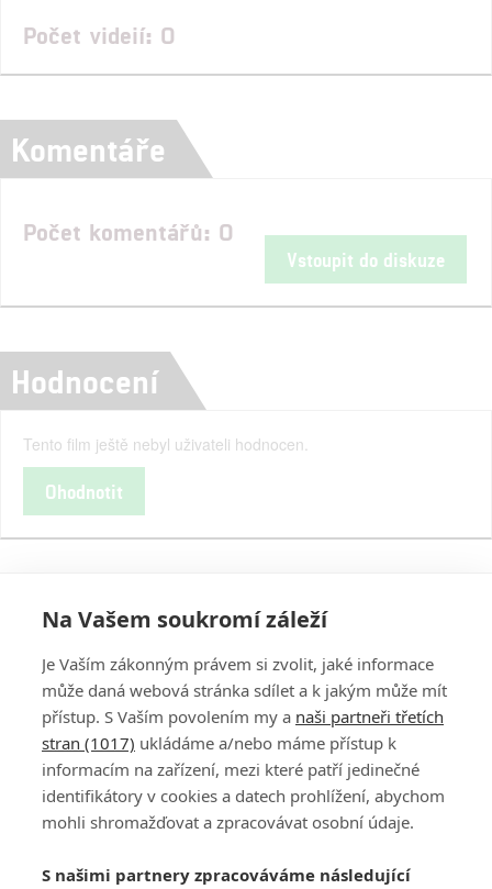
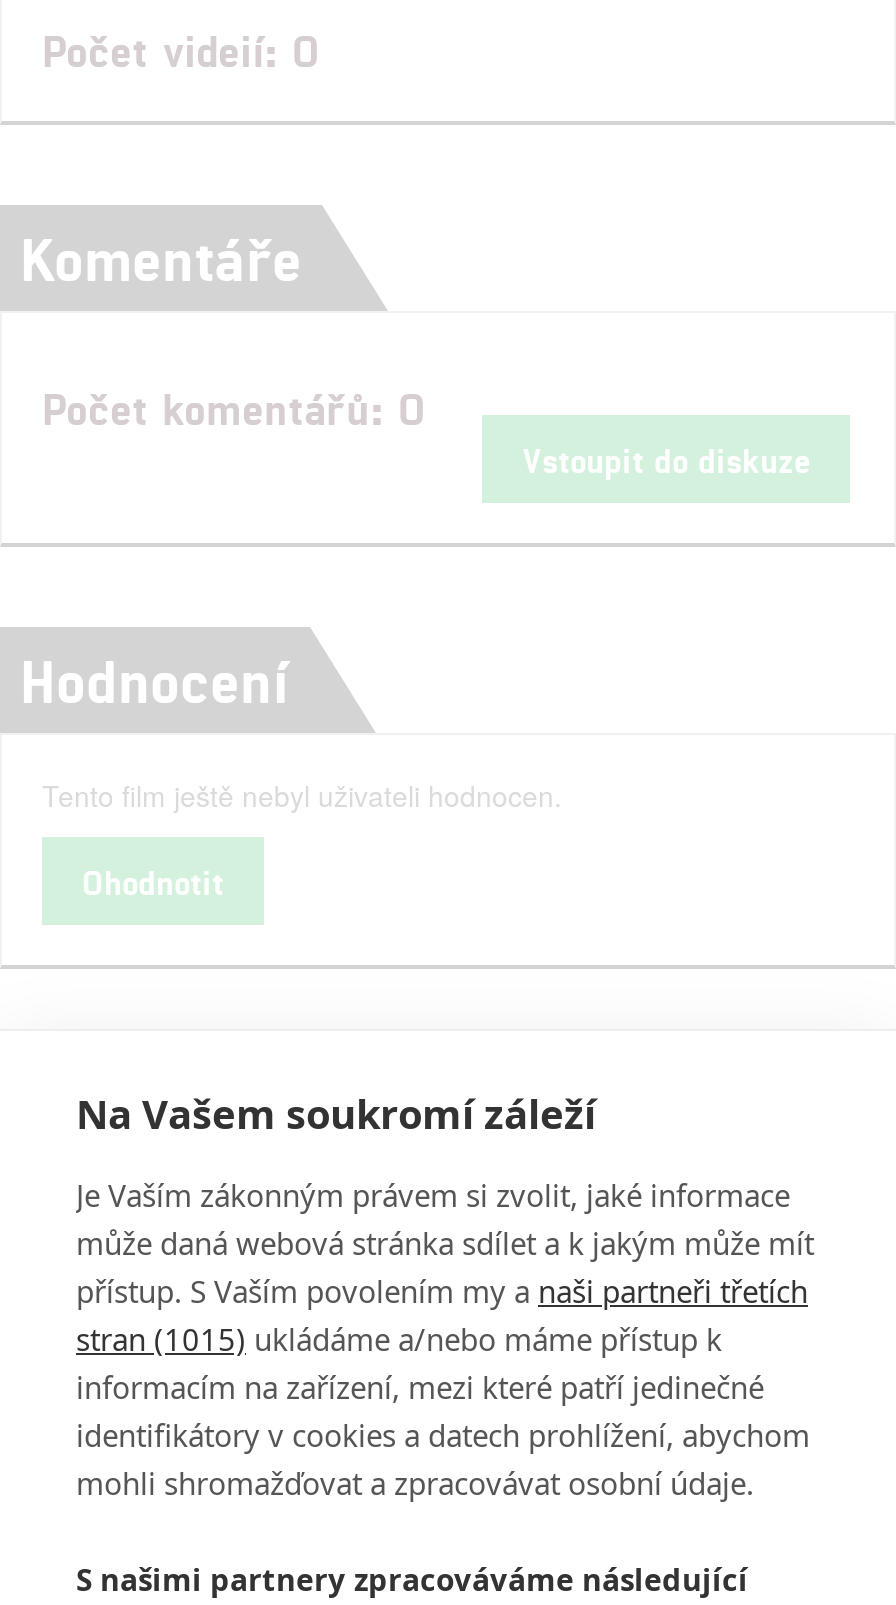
[42,732,396,754] stran (1017) ukládáme a/nebo máme přístup k -> [76,1319,722,1359] stran (1015) ukládáme a/nebo máme přístup k

